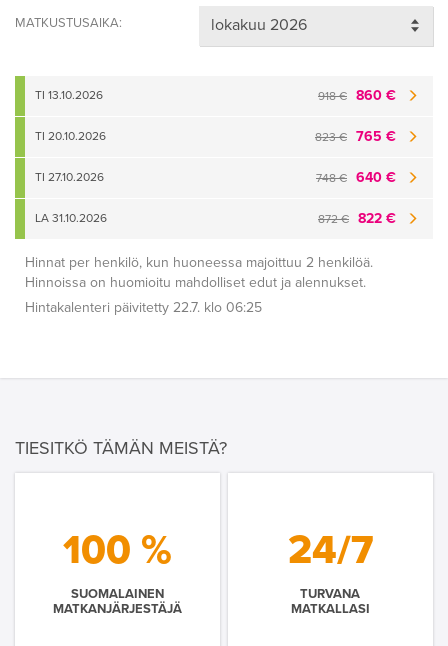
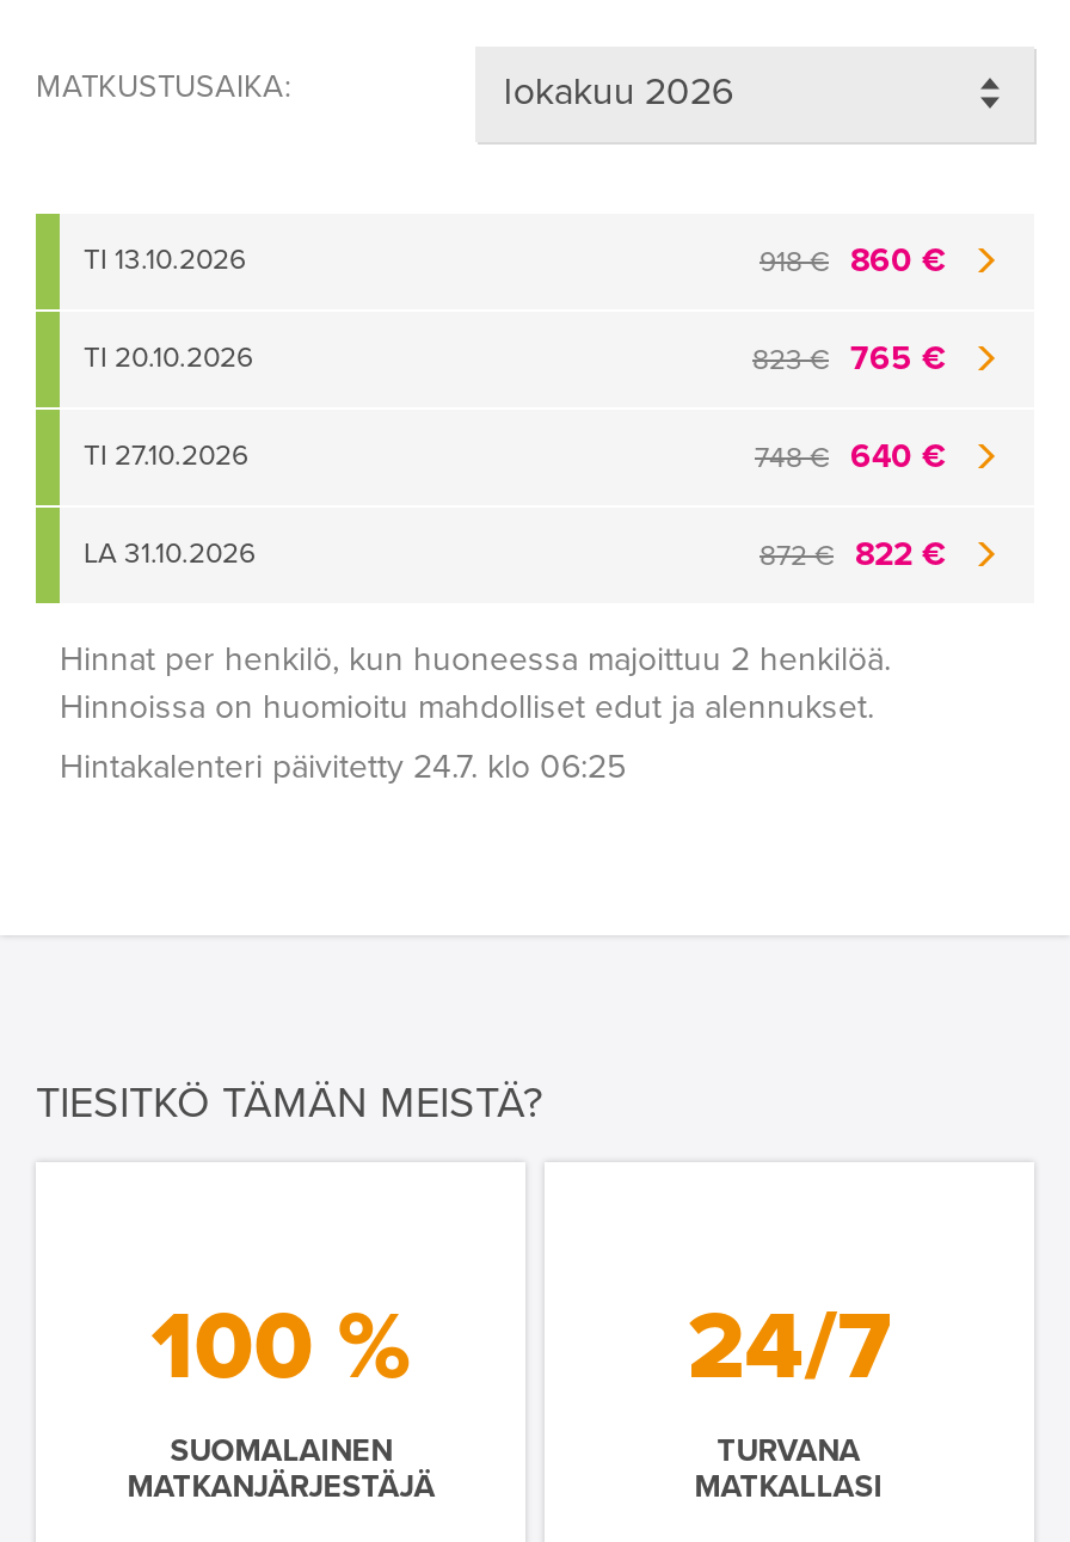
[25,299,262,316] Hintakalenteri päivitetty 22.7. klo 06:25 -> [60,746,626,787] Hintakalenteri päivitetty 24.7. klo 06:25

